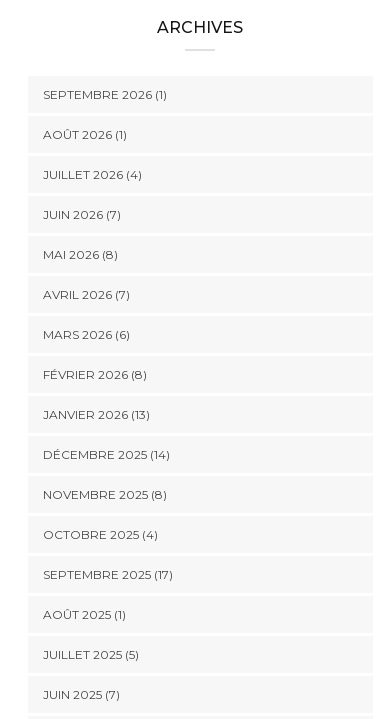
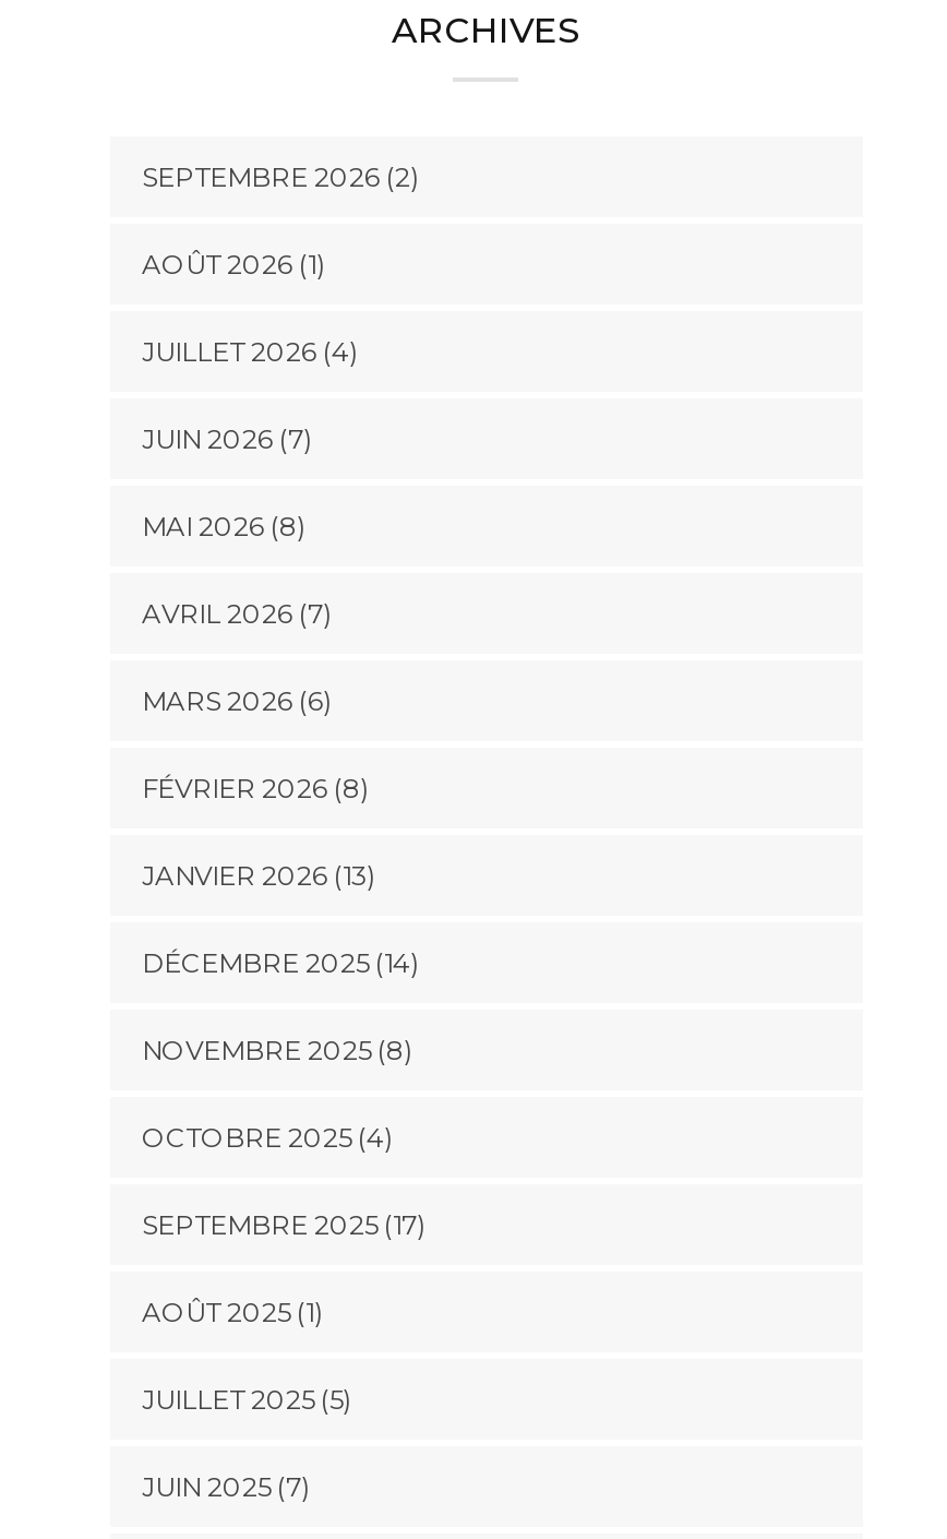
[42,87,166,102] SEPTEMBRE 2026 (1) -> [142,160,419,193] SEPTEMBRE 2026 (2)

